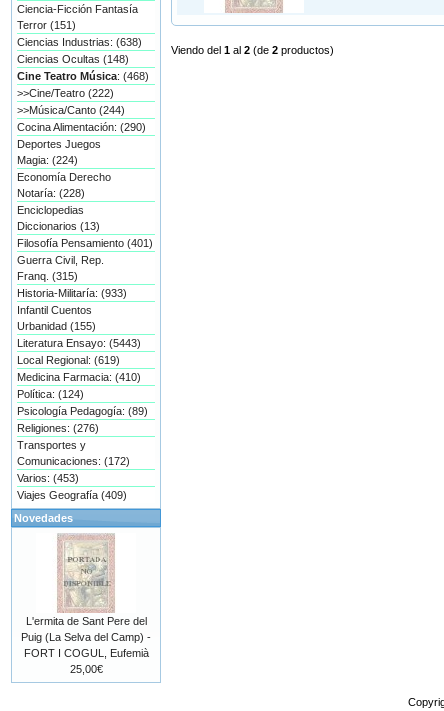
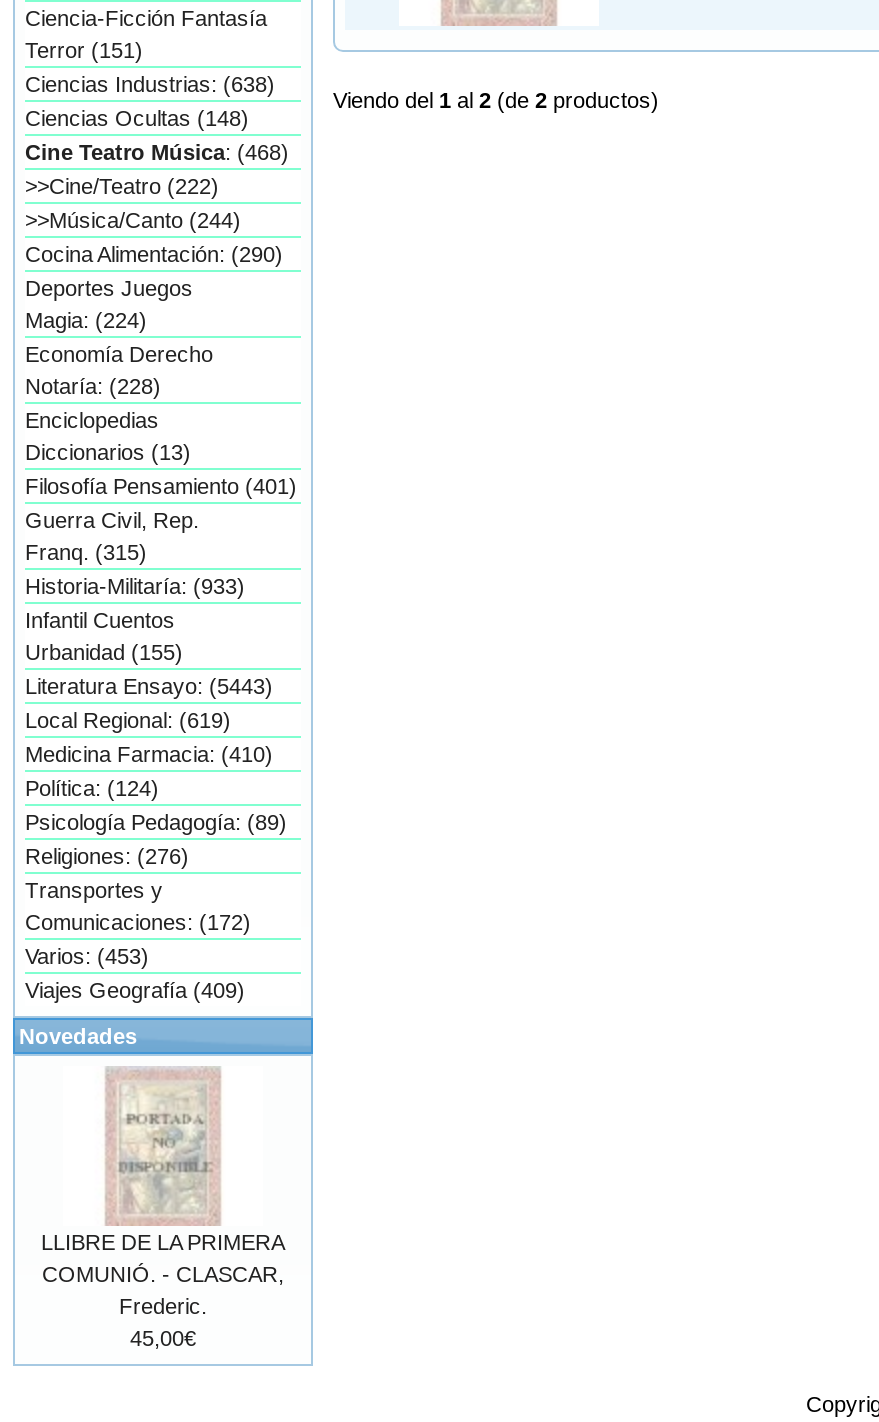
[21,615,151,675] L'ermita de Sant Pere del | Puig (La Selva del Camp) - | FORT I COGUL, Eufemià | 25,00€ -> [41,1230,285,1350] LLIBRE DE LA PRIMERA | COMUNIÓ. - CLASCAR, | Frederic. | 45,00€

